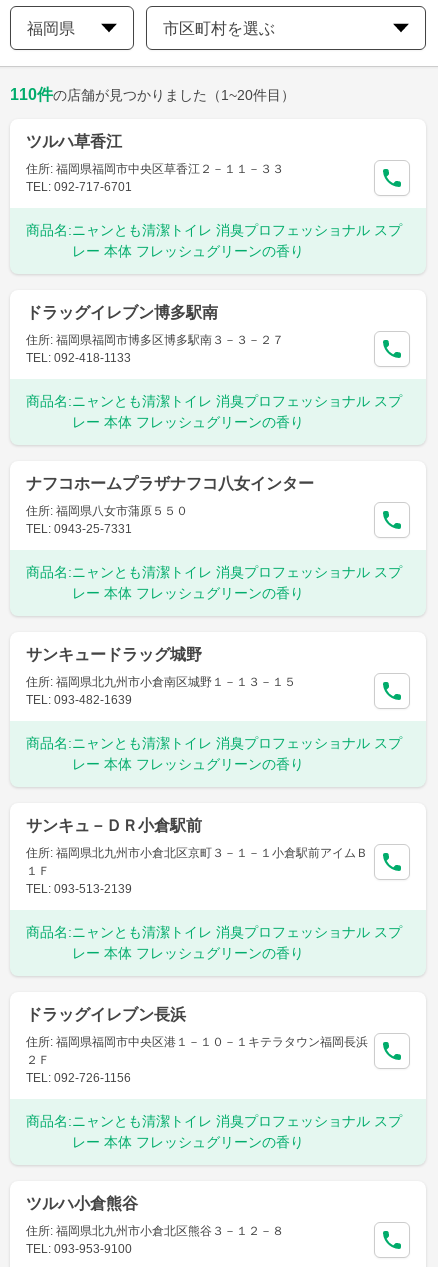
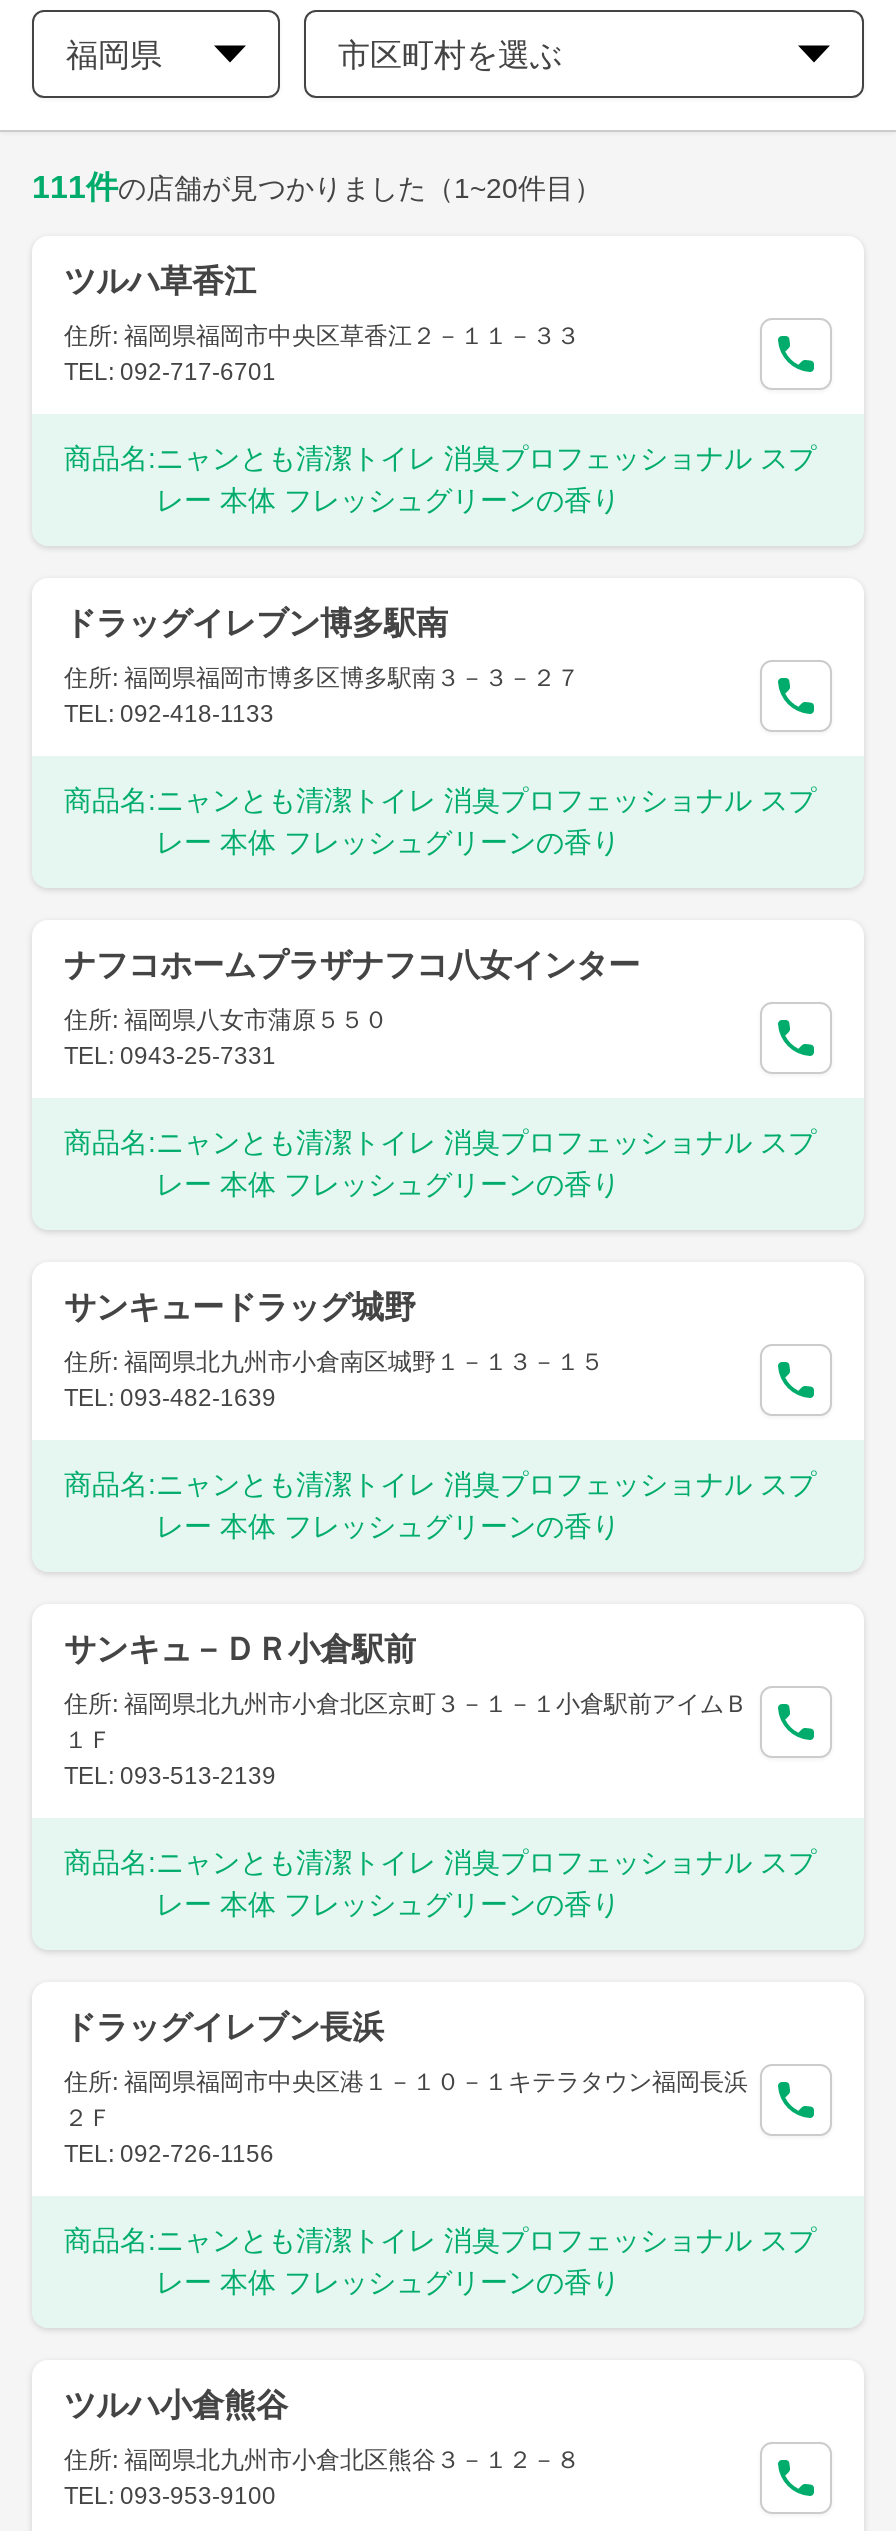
[10,86,295,103] 110件の店舗が見つかりました（1~20件目） -> [32,170,602,204] 111件の店舗が見つかりました（1~20件目）

